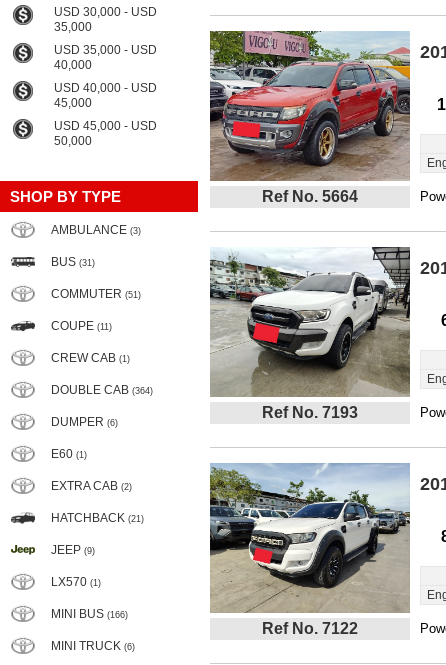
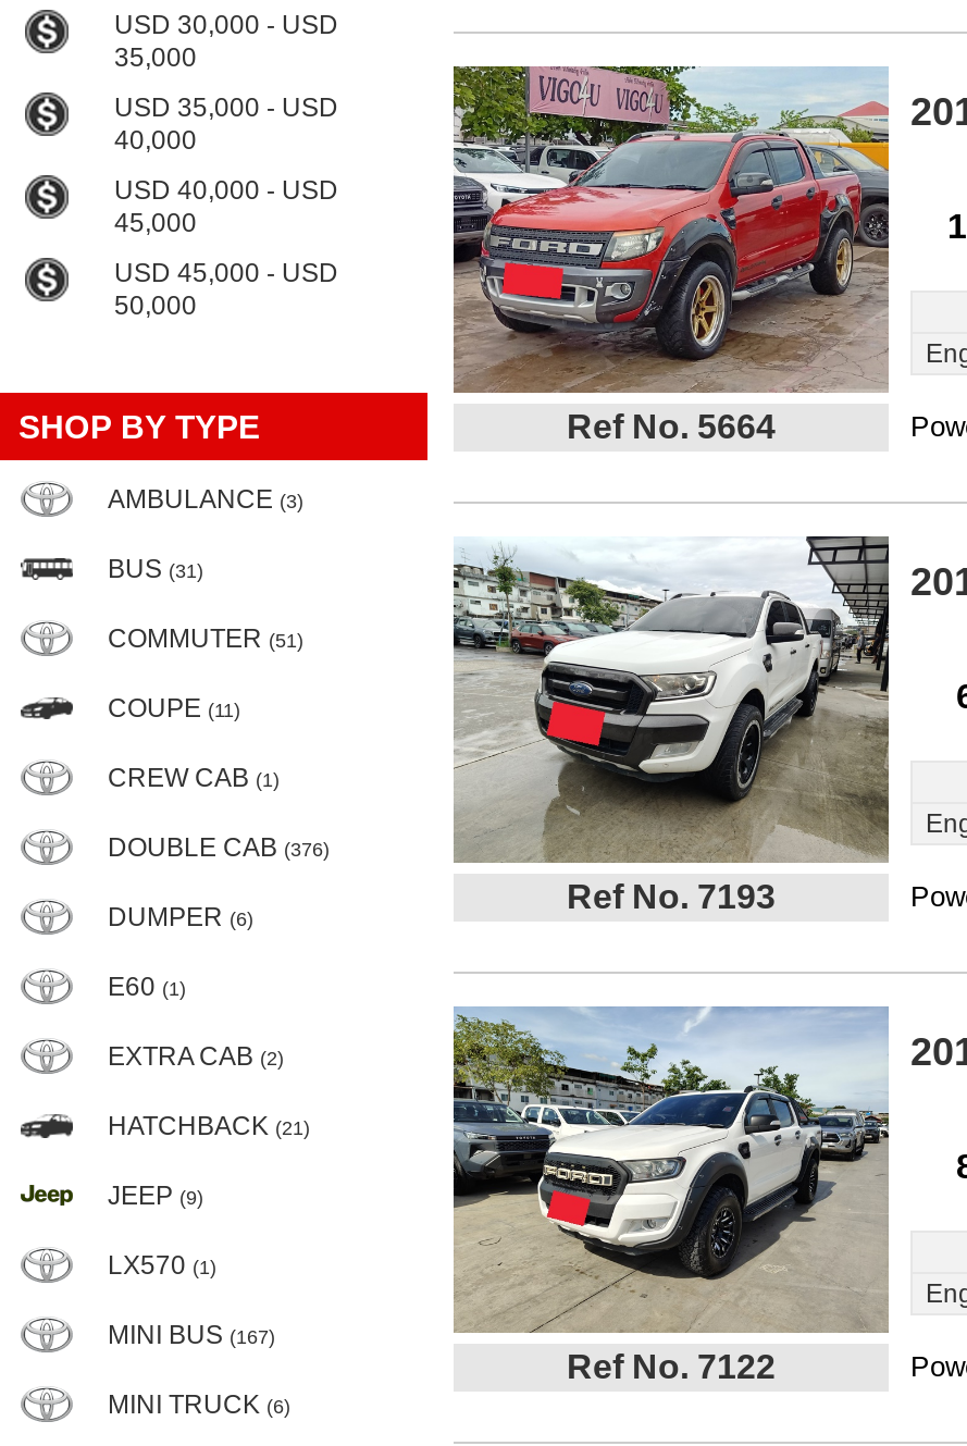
[51,383,153,397] DOUBLE CAB (364) -> [108,832,330,863] DOUBLE CAB (376)
[51,607,128,621] MINI BUS (166) -> [108,1320,275,1350] MINI BUS (167)

